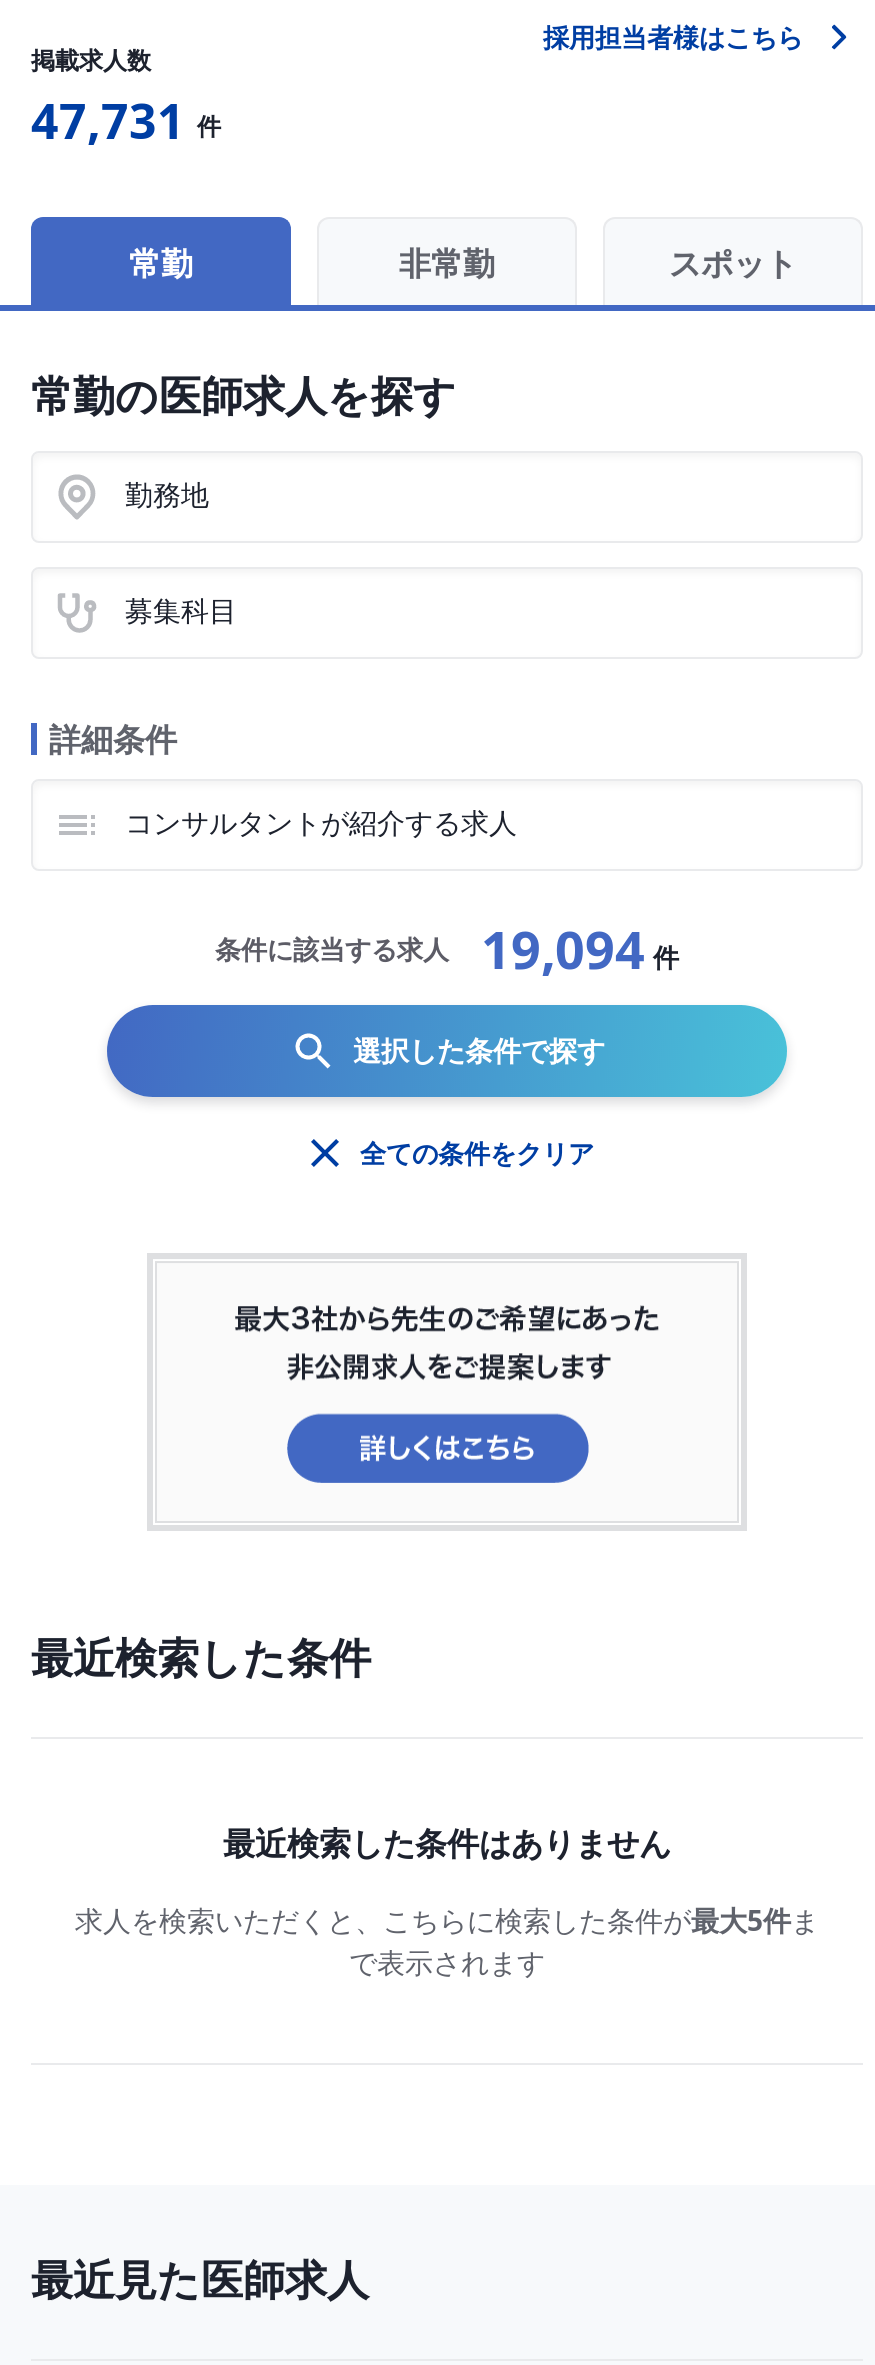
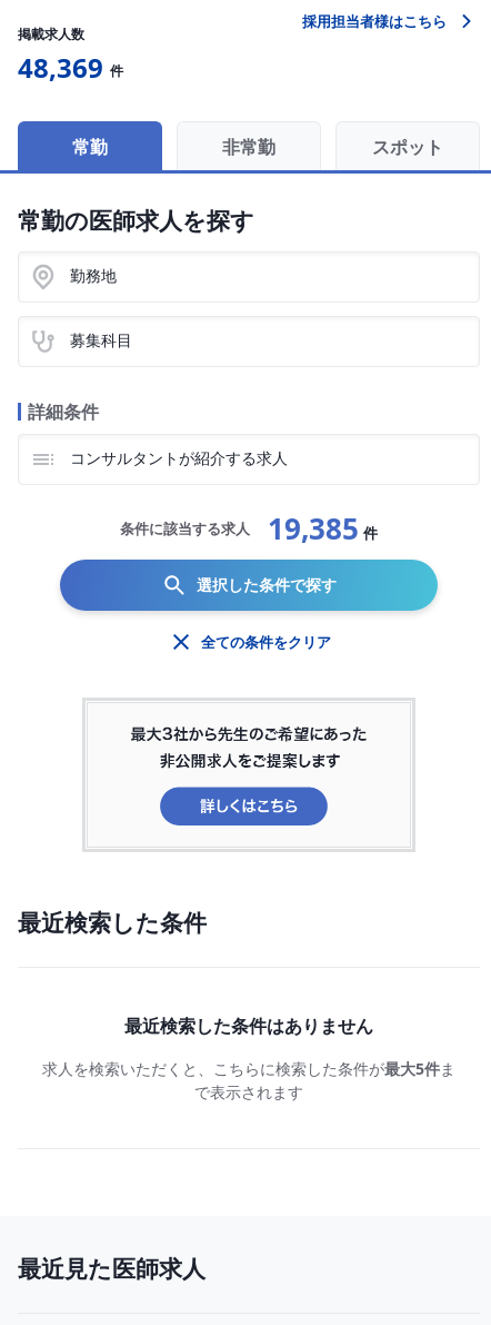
[31,87,221,153] 47,731 件 -> [18,49,123,86] 48,369 件
[215,913,679,985] 条件に該当する求人 19,094 件 -> [120,508,378,548] 条件に該当する求人 19,385 件

